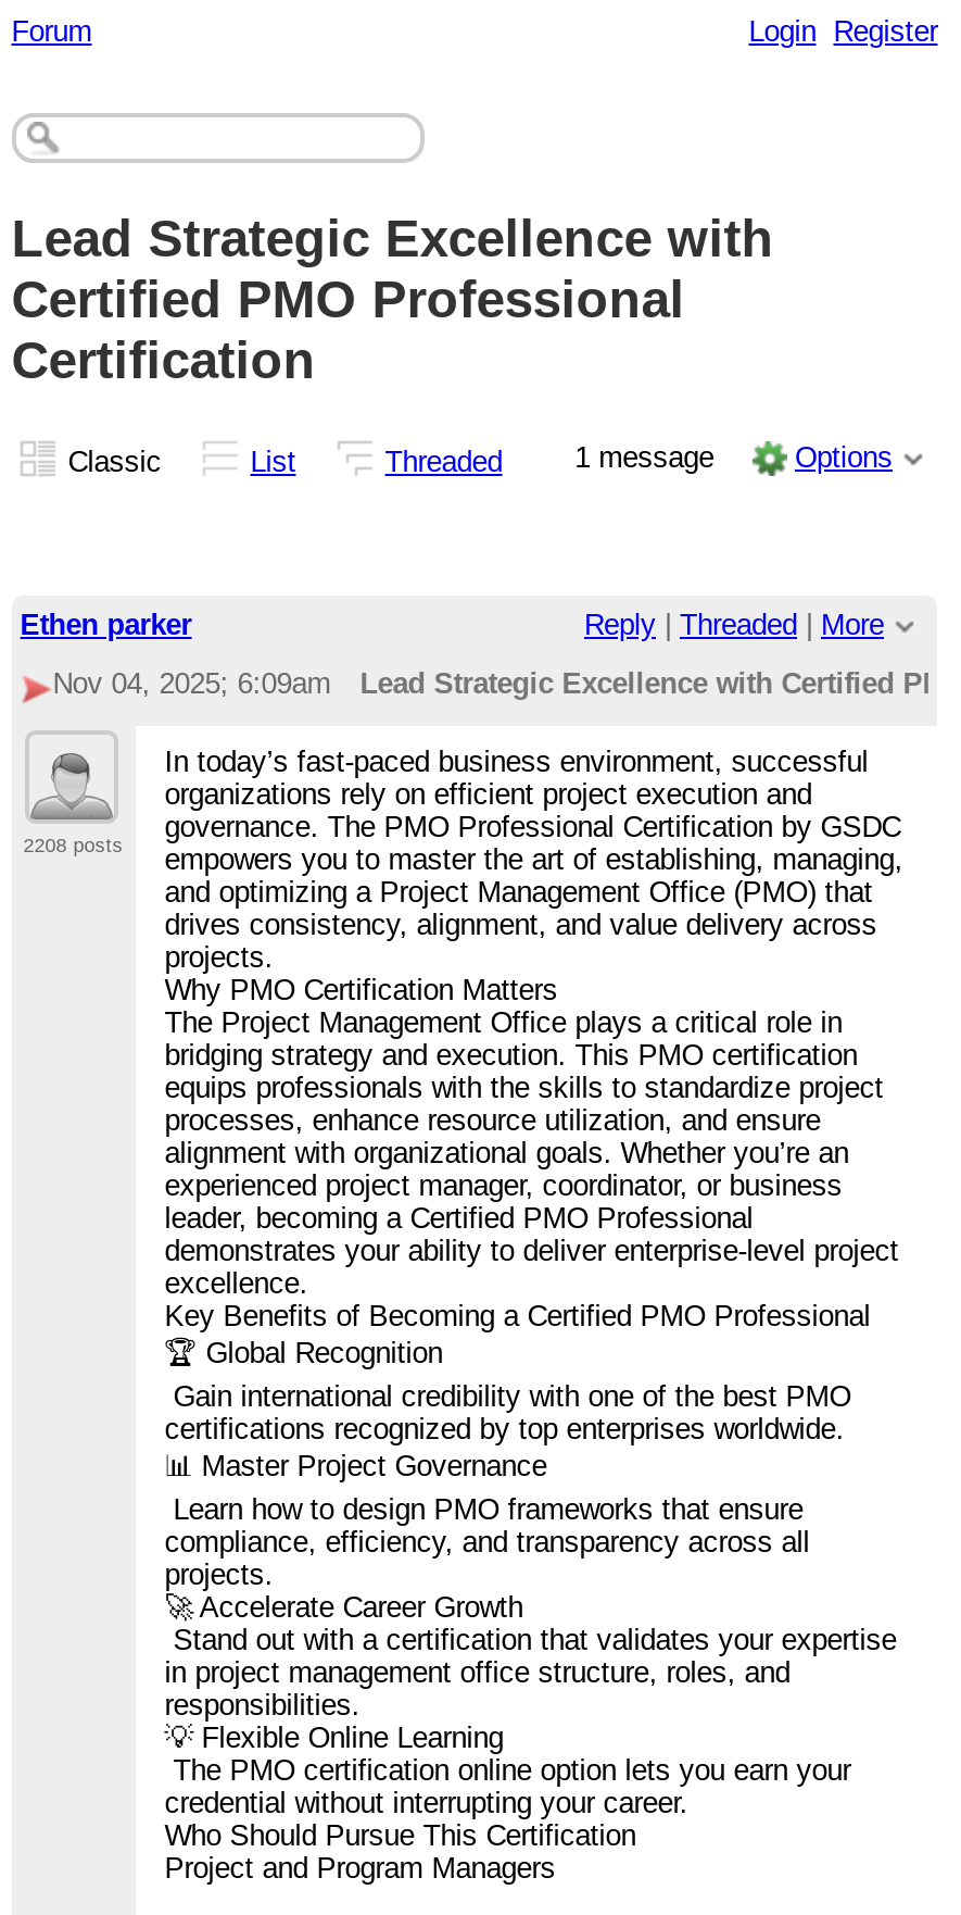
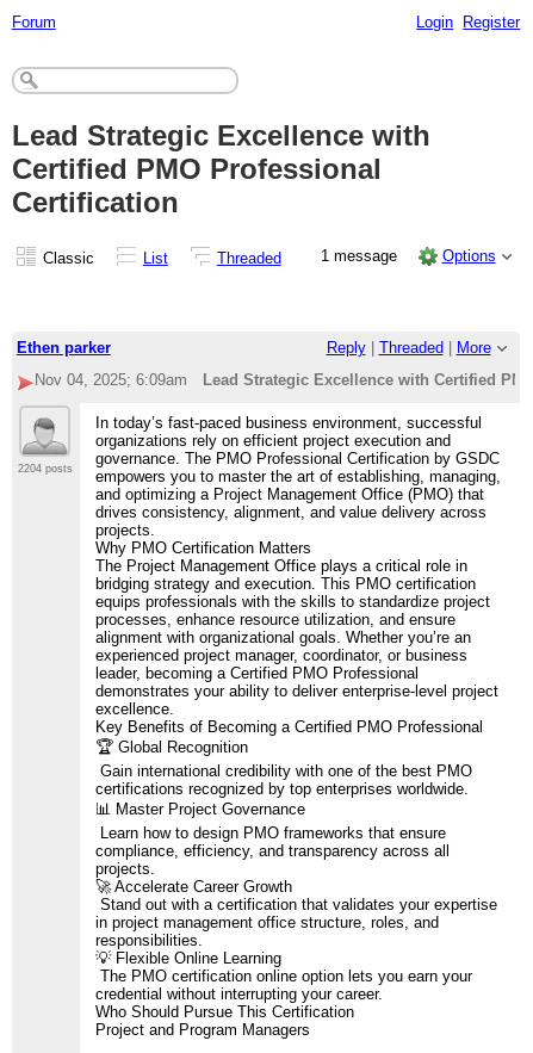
[23,835,903,876] 2208 posts empowers you to master the art of establishing, managing, -> [18,463,501,485] 2204 posts empowers you to master the art of establishing, managing,

